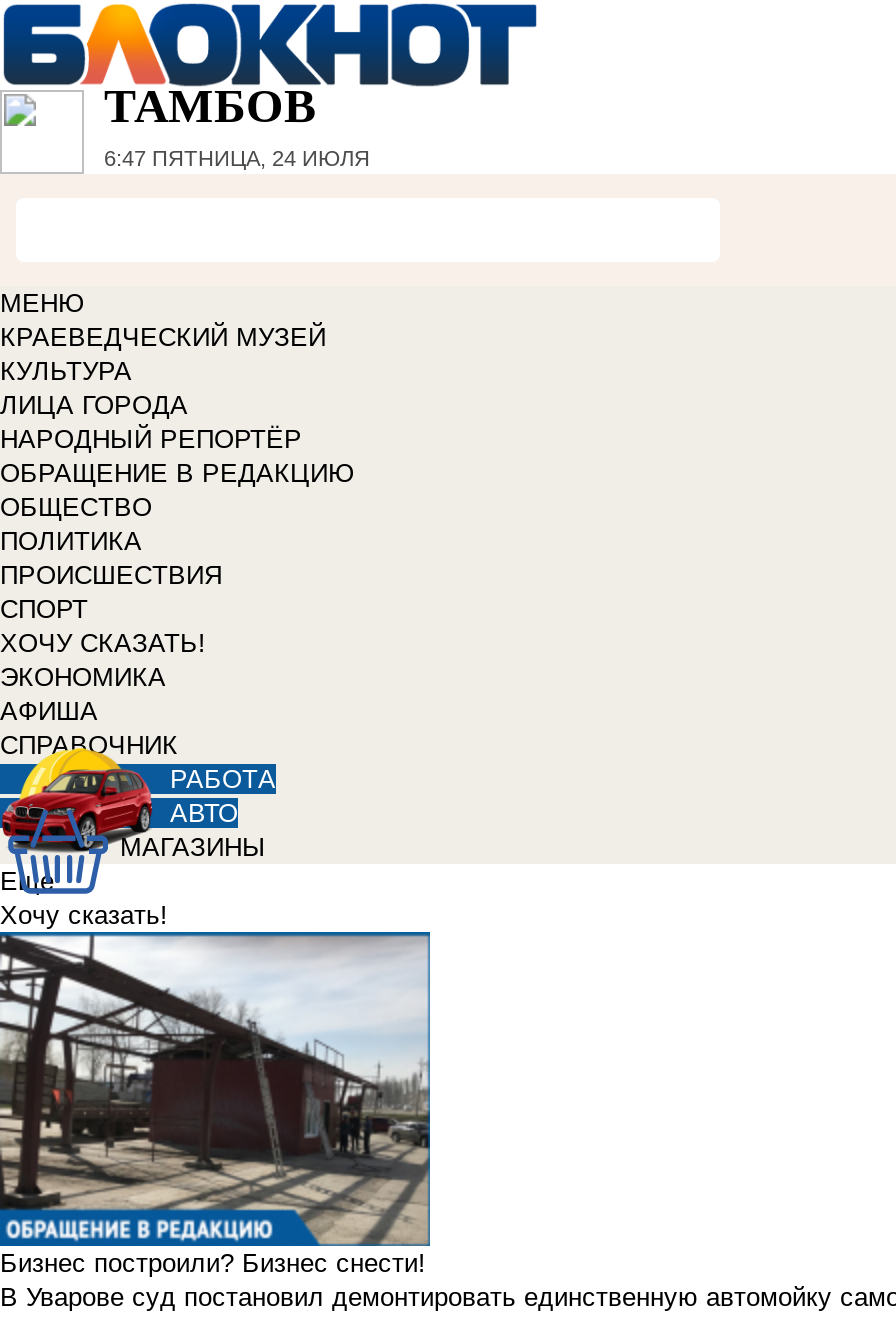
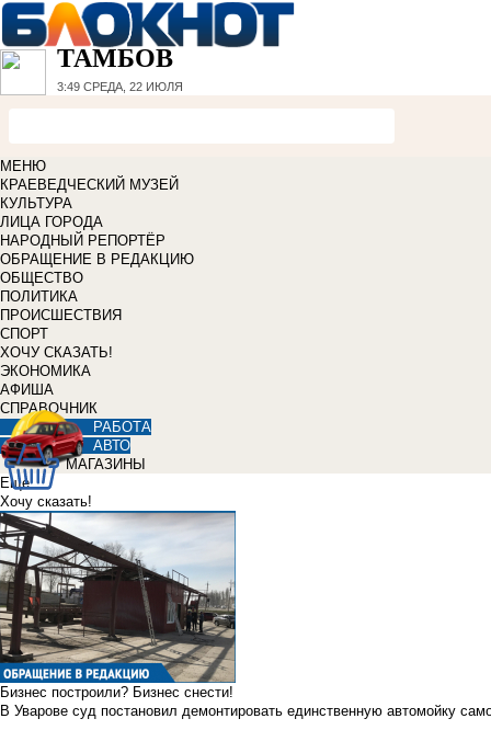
[104,147,370,171] 6:47 ПЯТНИЦА, 24 ИЮЛЯ -> [57,80,183,94] 3:49 СРЕДА, 22 ИЮЛЯ

